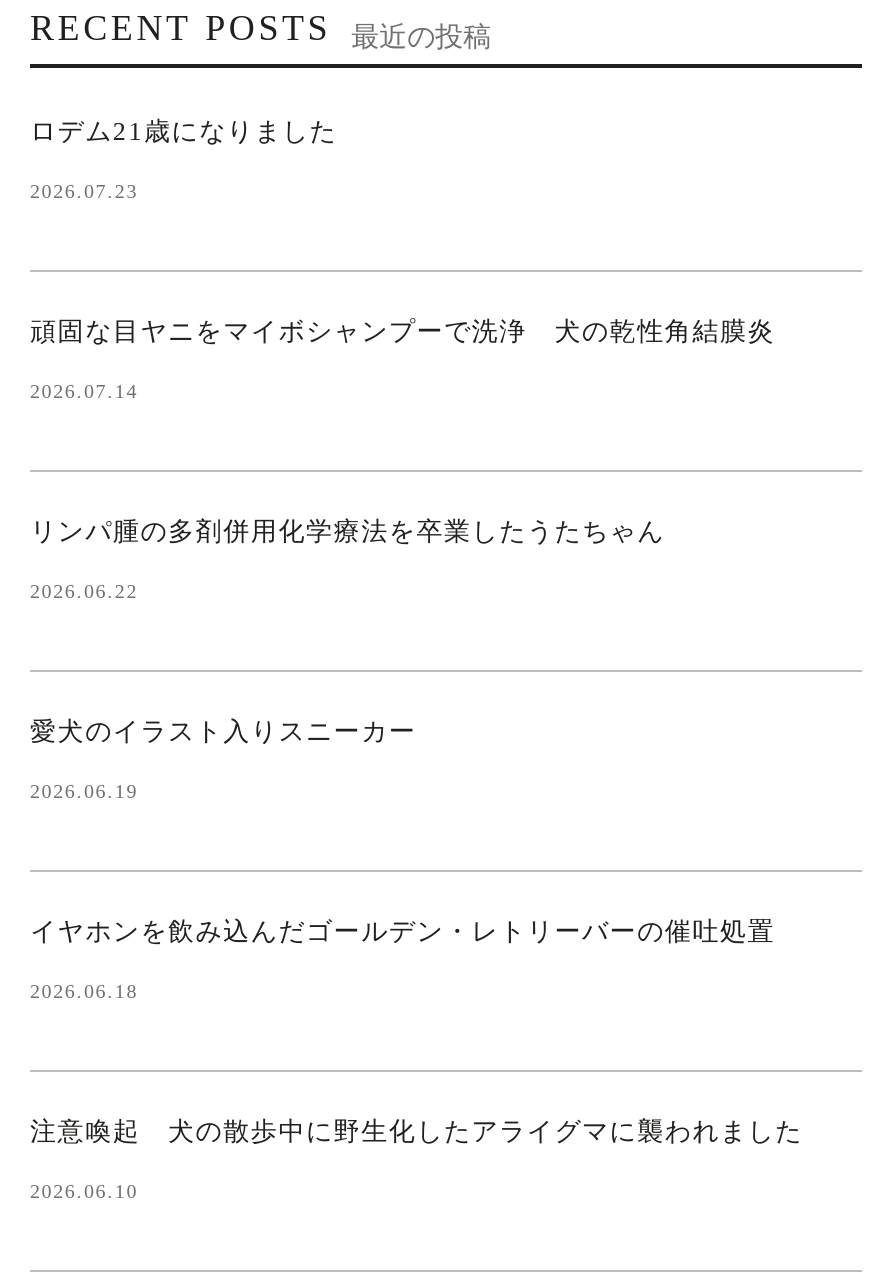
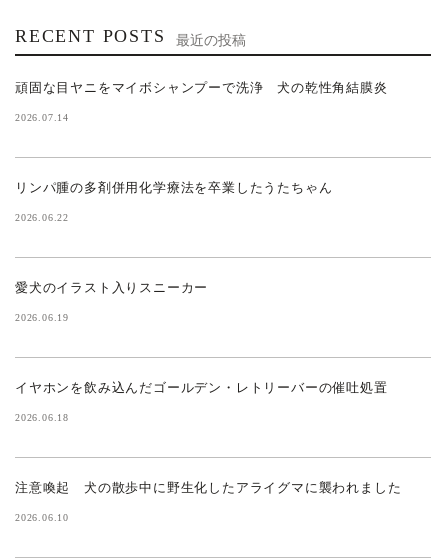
[30,116,337,202] ロデム21歳になりました | 2026.07.23 -> none

